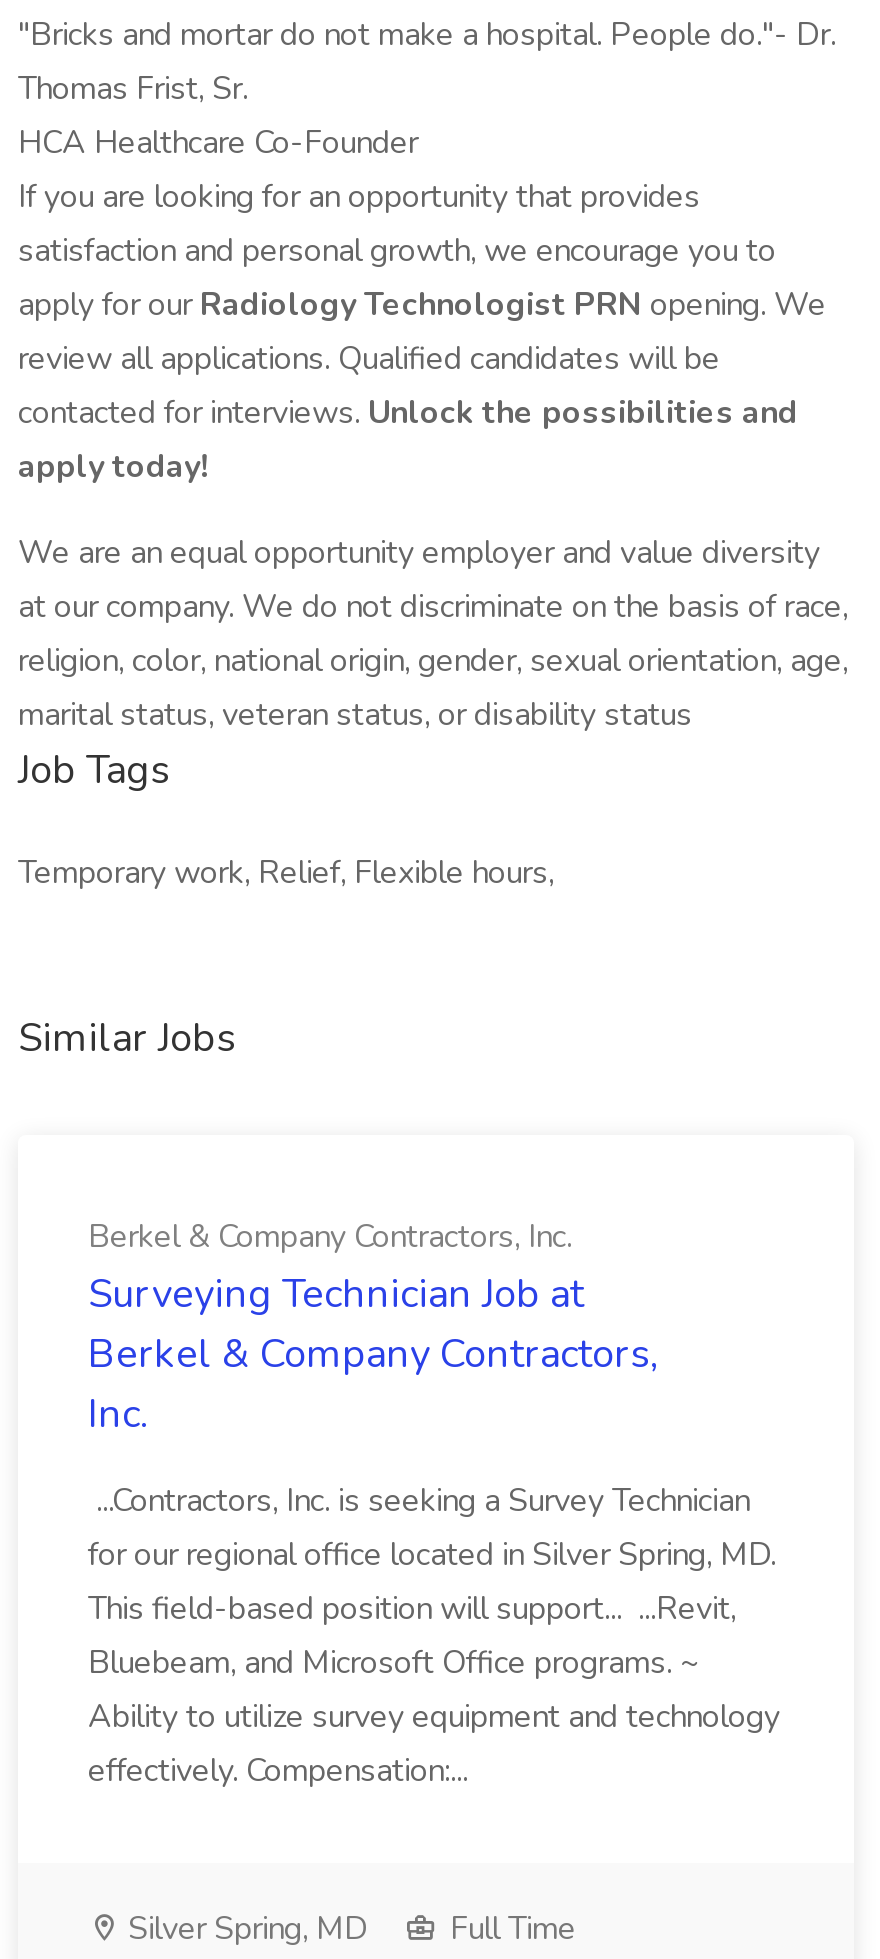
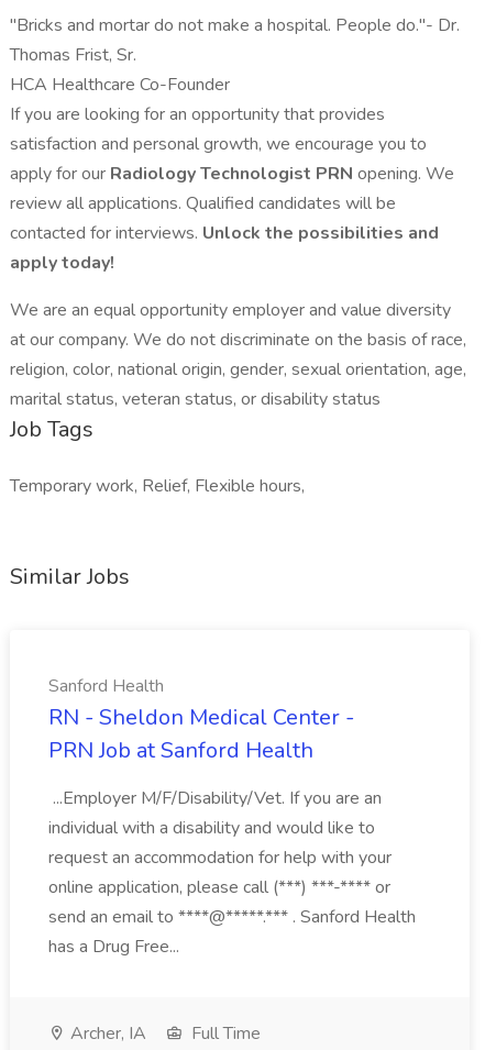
[88,1215,658,1441] Berkel & Company Contractors, Inc. | Surveying Technician Job at | Berkel & Company Contractors, | Inc. -> [48,674,354,765] Sanford Health | RN - Sheldon Medical Center - | PRN Job at Sanford Health
[88,1479,780,1793] ...Contractors, Inc. is seeking a Survey Technician | for our regional office located in Silver Spring, MD. | This field-based position will support... ...Revit, | Bluebeam, and Microsoft Office programs. ~ | Ability to utilize survey equipment and technology | effectively. Compensation:... -> [48,786,416,959] ...Employer M/F/Disability/Vet. If you are an | individual with a disability and would like to | request an accommodation for help with your | online application, please call (***) ***-**** or | send an email to ****@*****.*** . Sanford Health | has a Drug Free...
[120,1907,368,1951] Silver Spring, MD -> [66,1021,146,1046] Archer, IA

